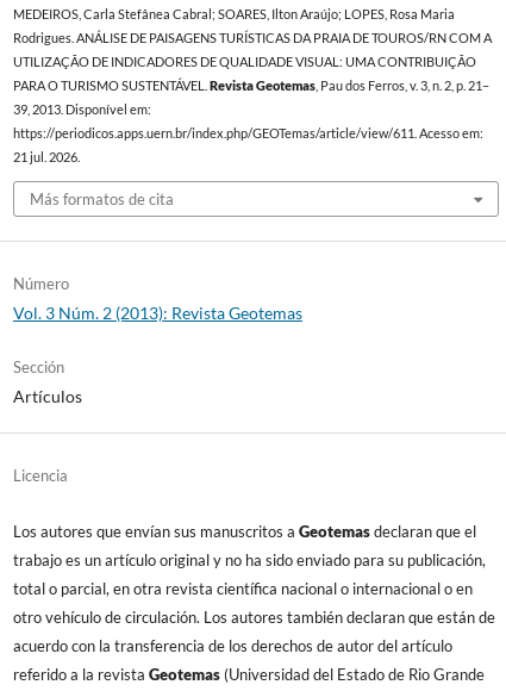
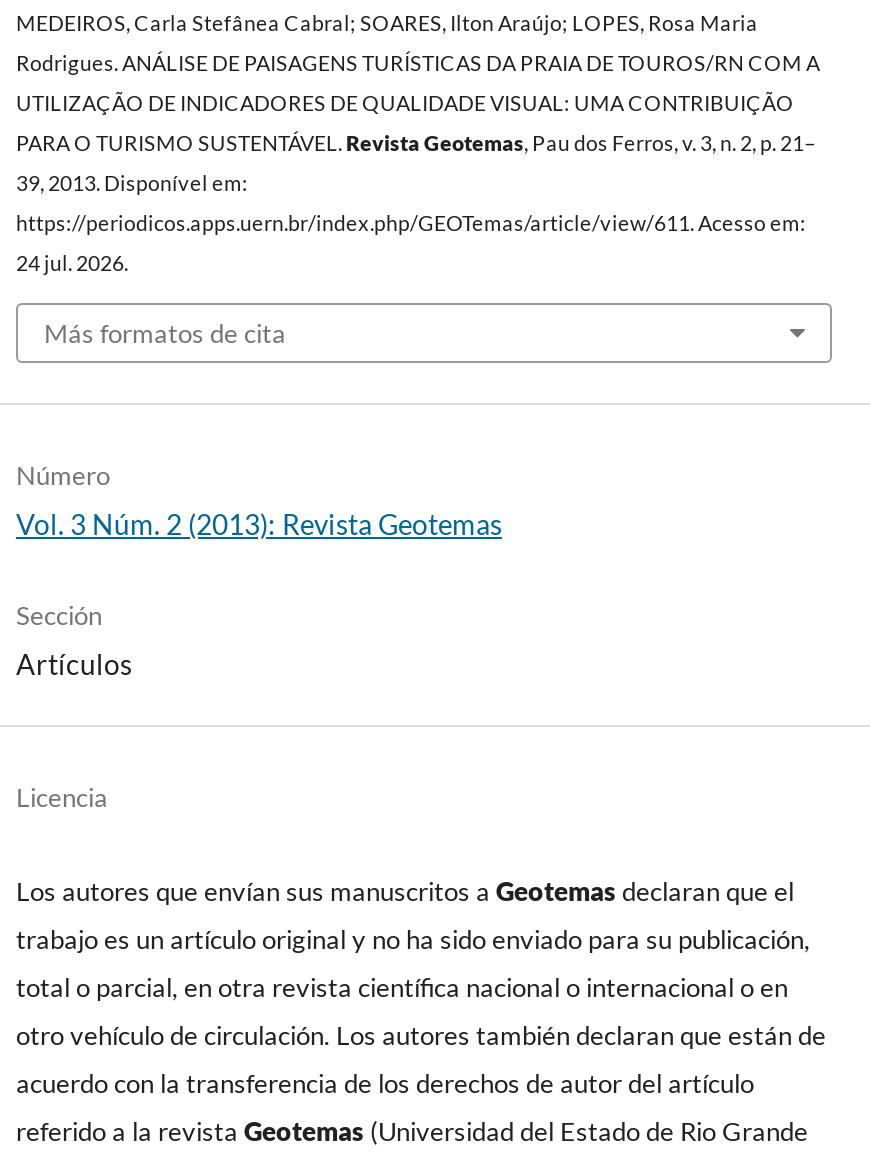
[13,150,80,164] 21 jul. 2026. -> [16,251,128,275] 24 jul. 2026.

